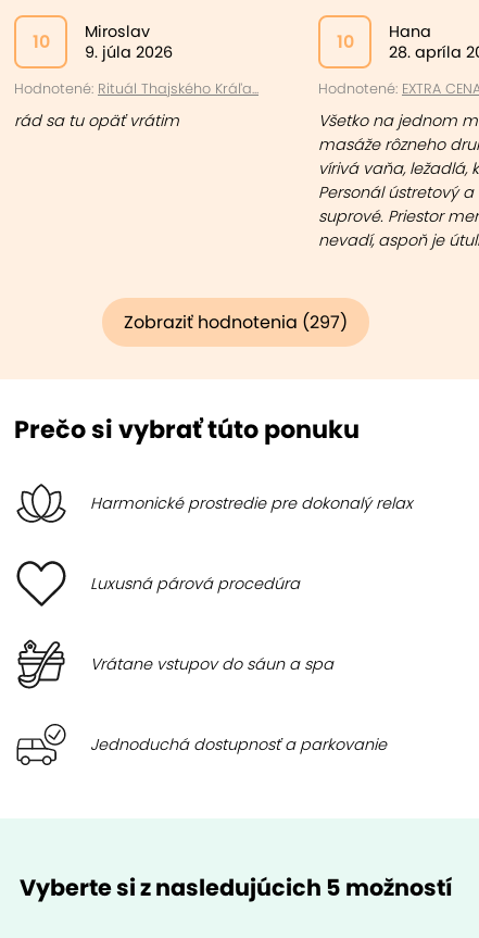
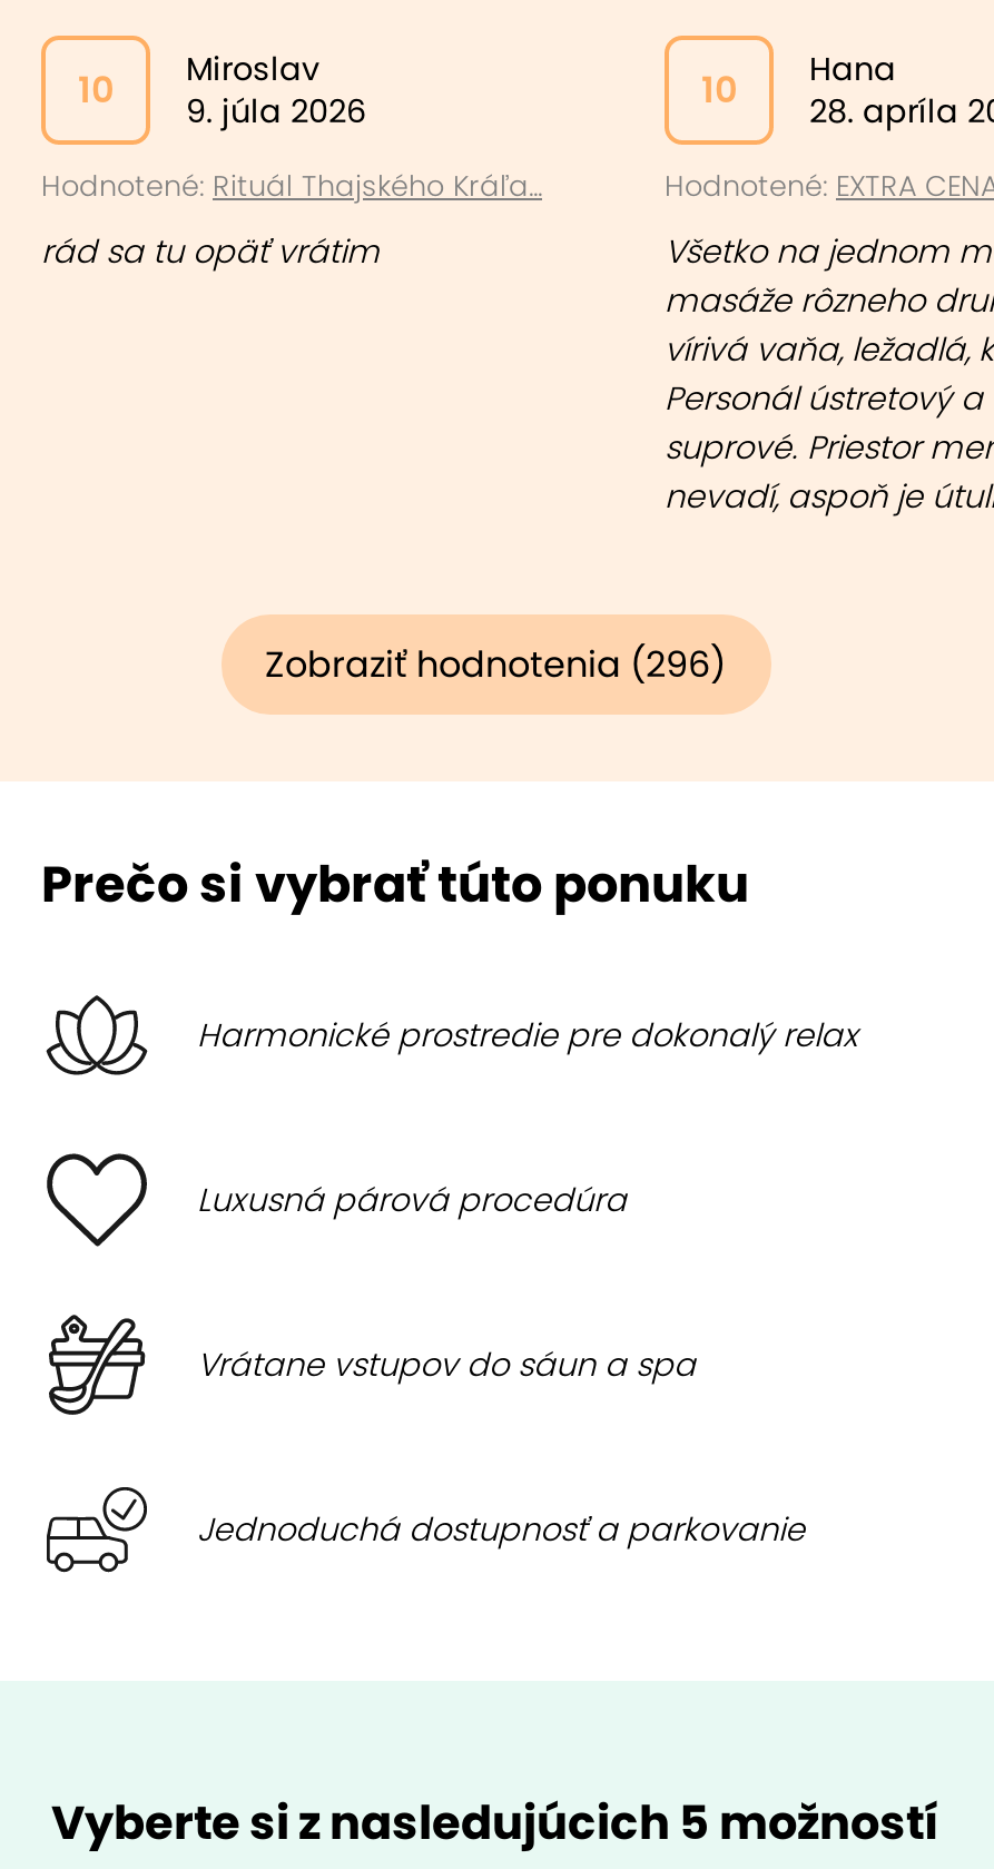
[124,310,348,335] Zobraziť hodnotenia (297) -> [265,639,726,690] Zobraziť hodnotenia (296)

